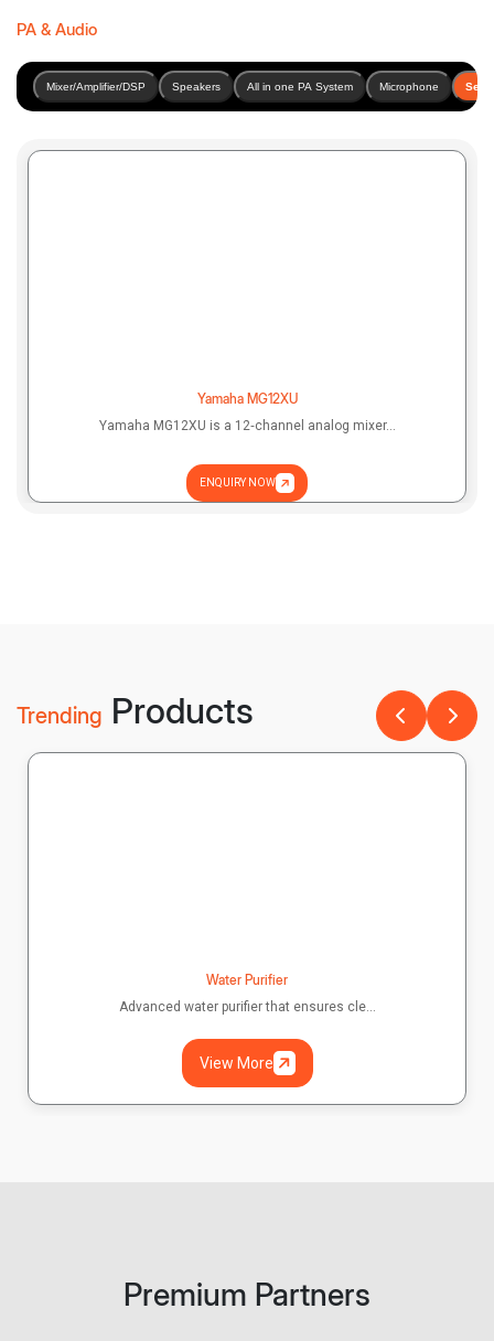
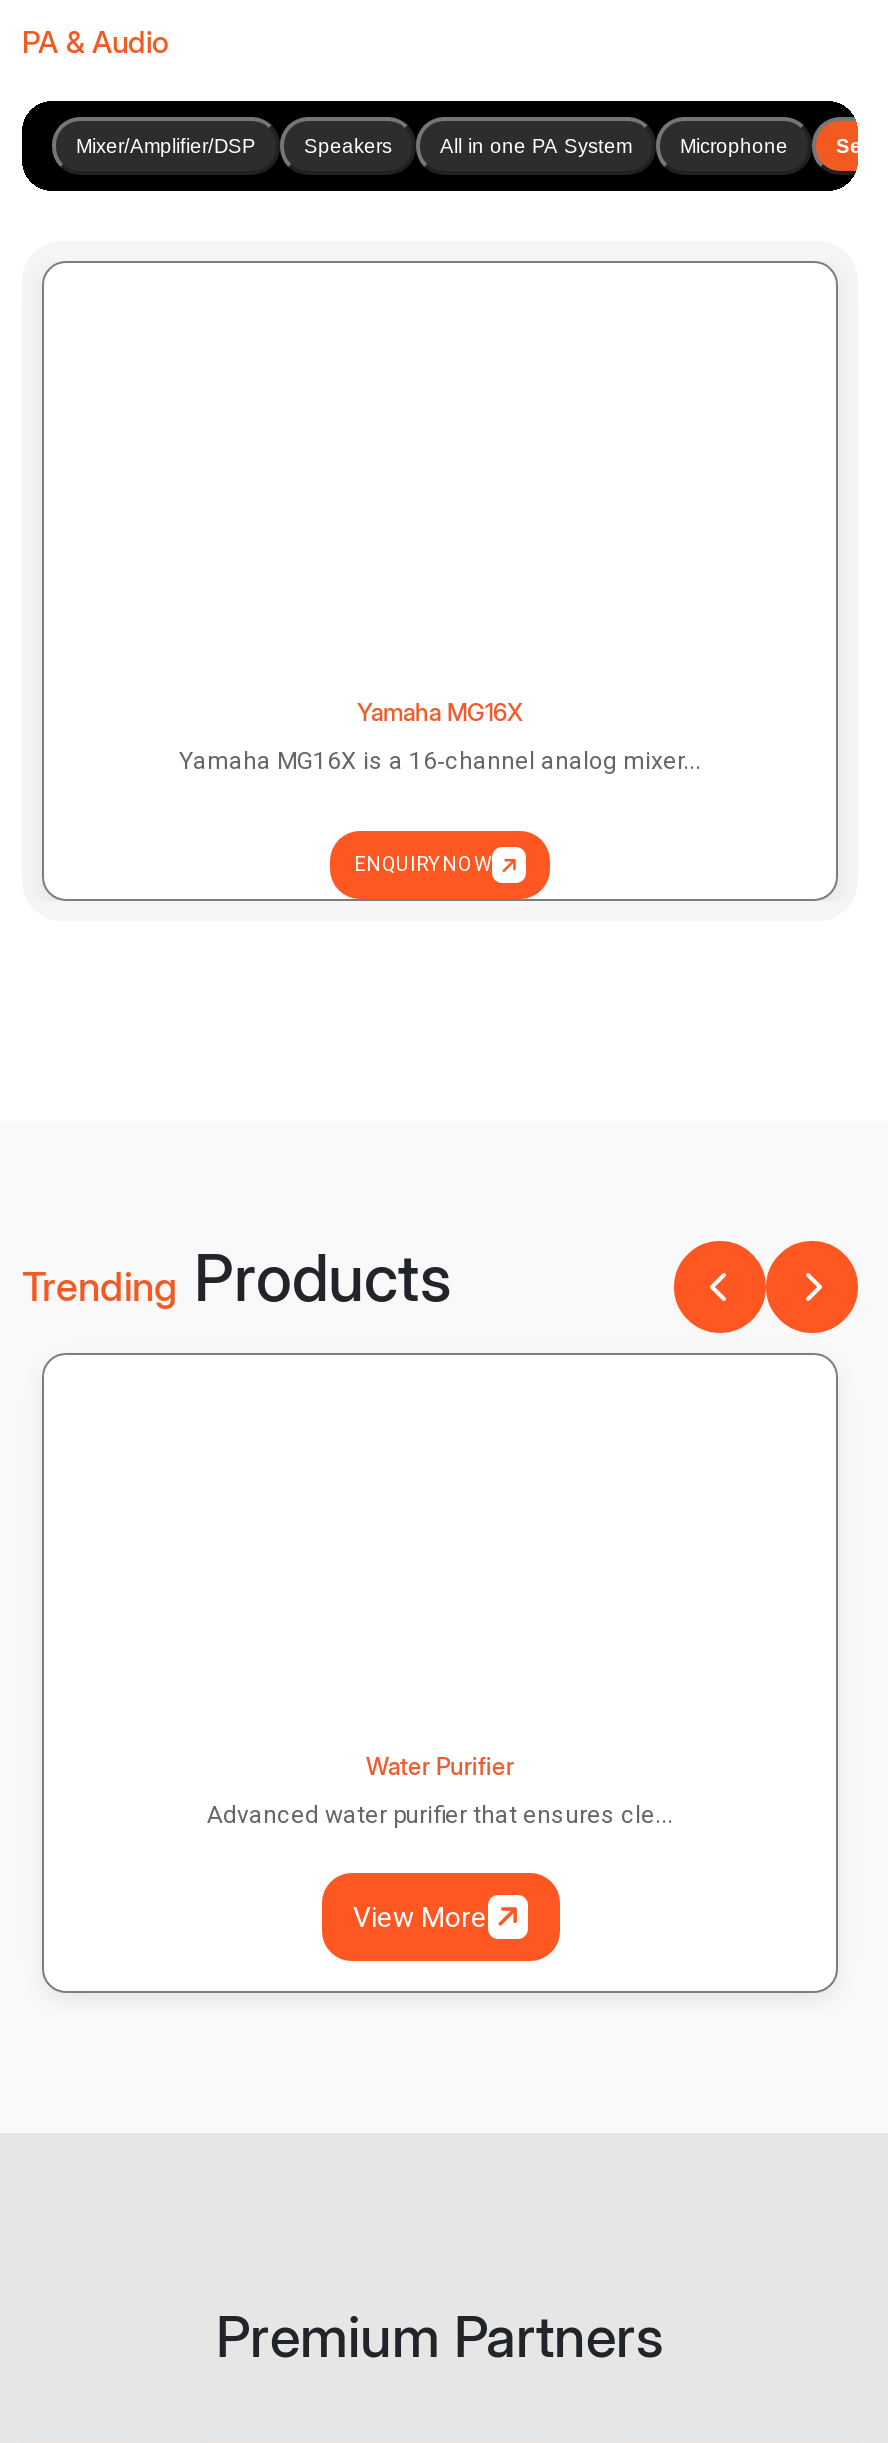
[201,391,293,407] Yamaha MG12X -> [357,698,523,728] Yamaha MG16X
[103,418,391,434] Yamaha MG12X is a 12‑channel analog mixer... -> [179,748,701,776] Yamaha MG16X is a 16‑channel analog mixer...

